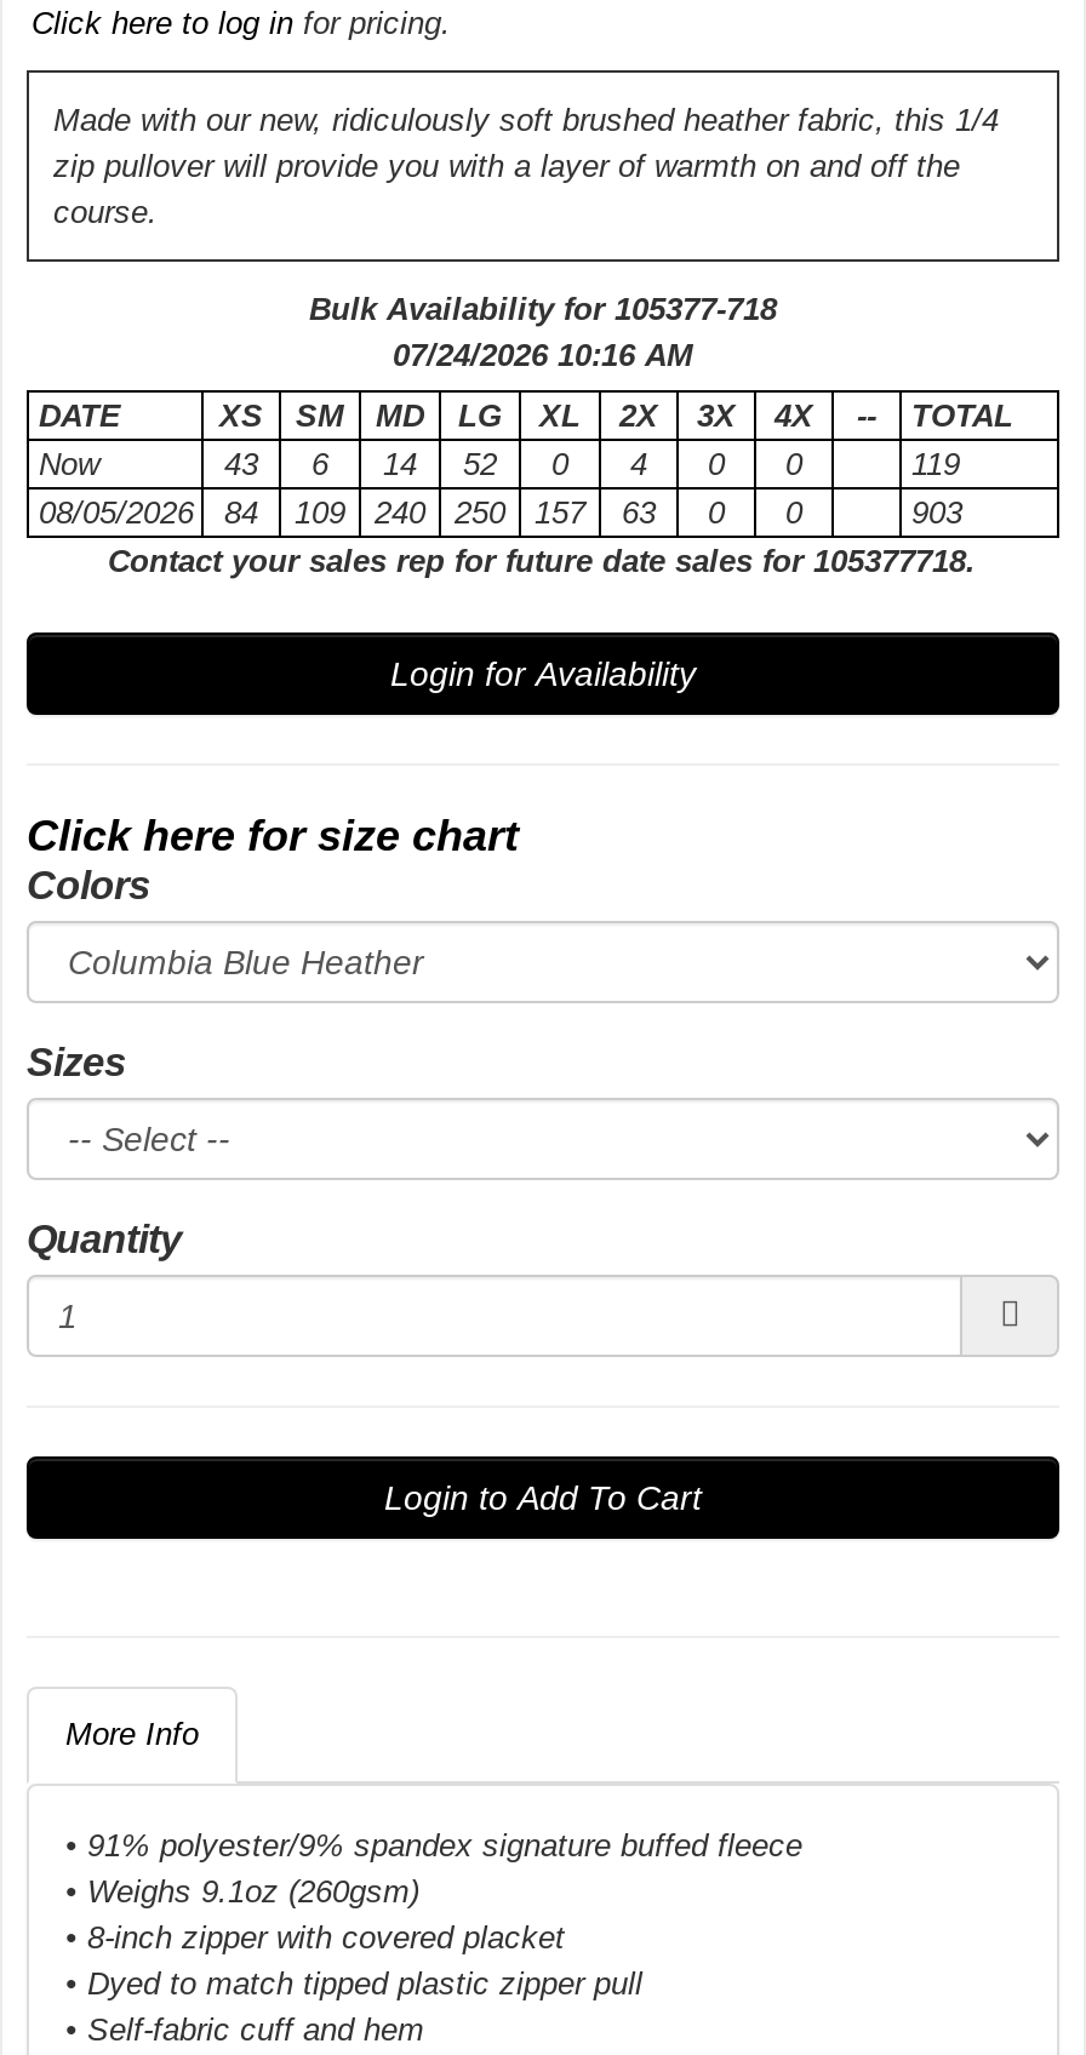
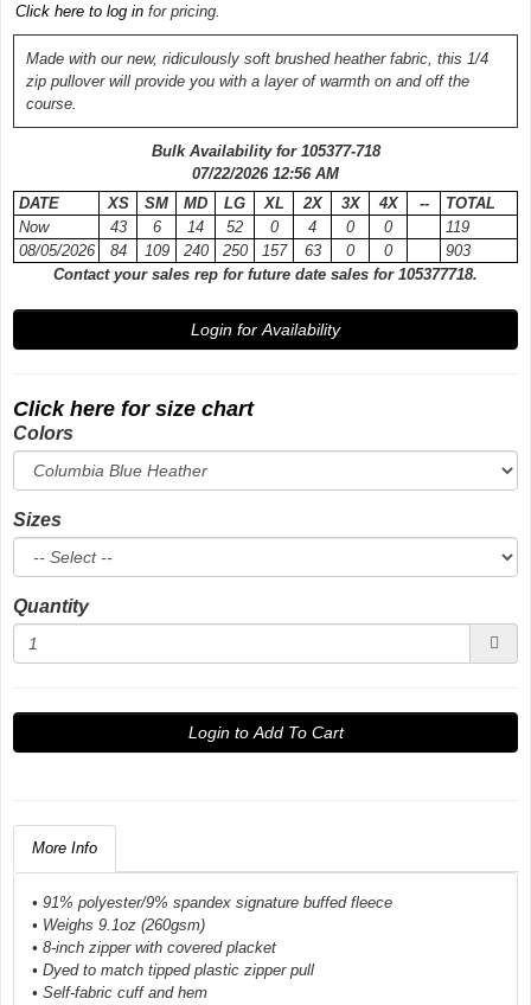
[393,338,693,374] 07/24/2026 10:16 AM -> [192,165,339,183] 07/22/2026 12:56 AM

